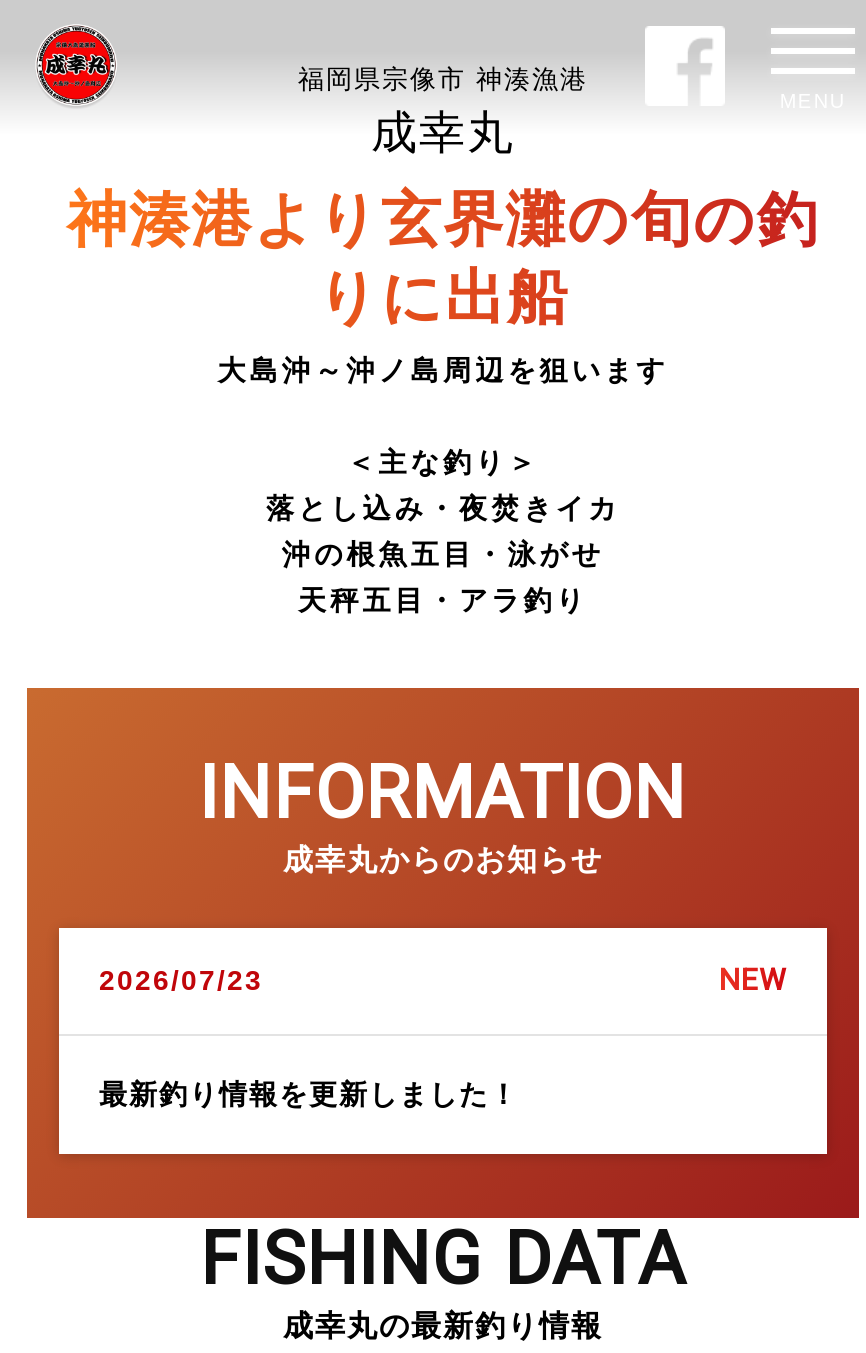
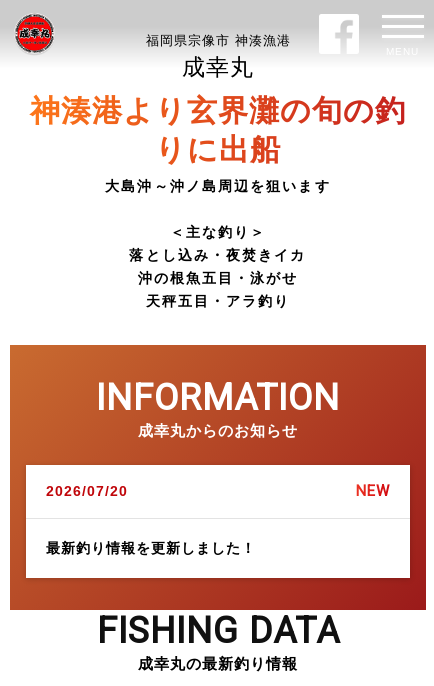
[99,964,263,996] 2026/07/23 -> [46,483,128,499] 2026/07/20

